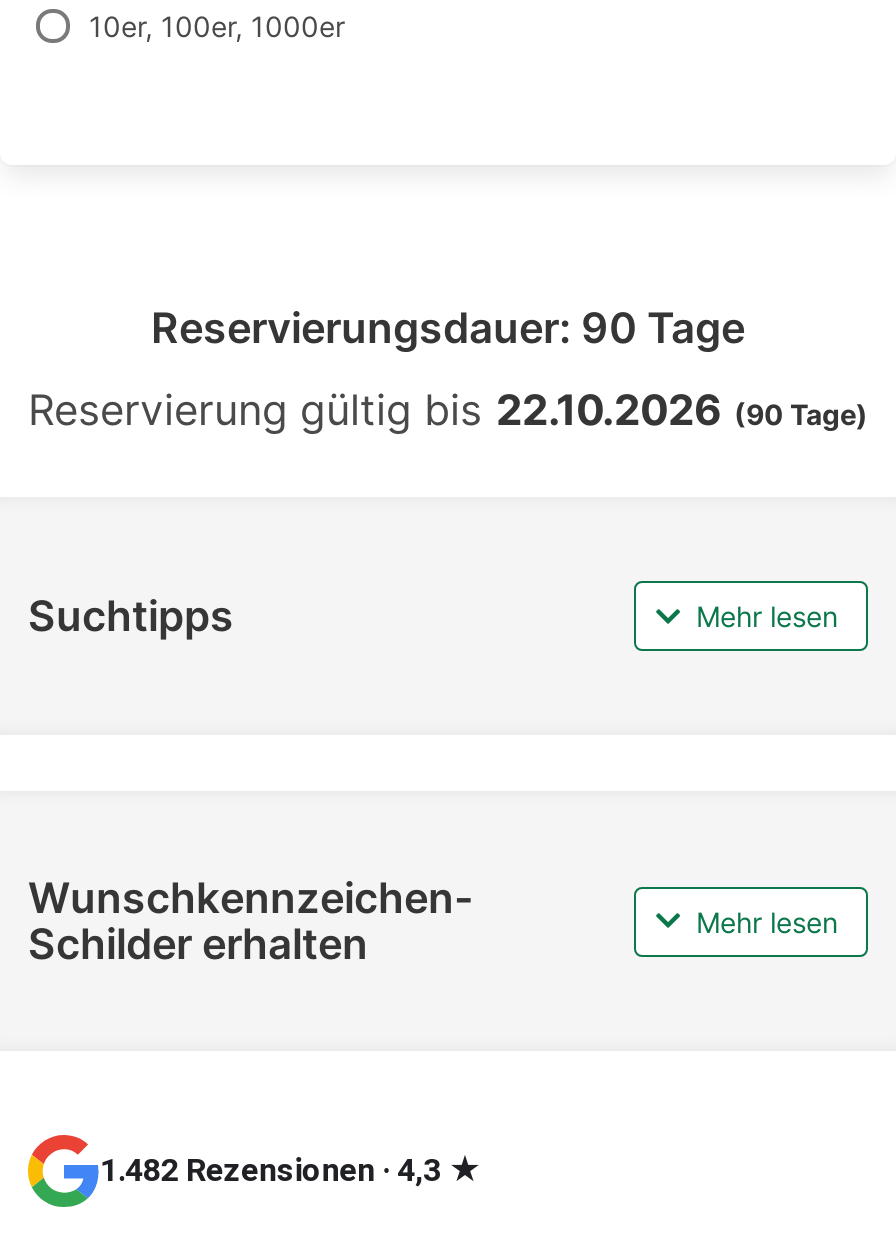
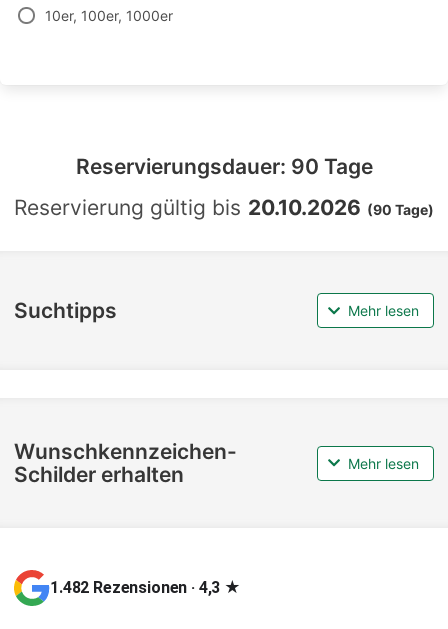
[28,386,868,436] Reservierung gültig bis 22.10.2026 (90 Tage) -> [14,195,434,220] Reservierung gültig bis 20.10.2026 (90 Tage)

